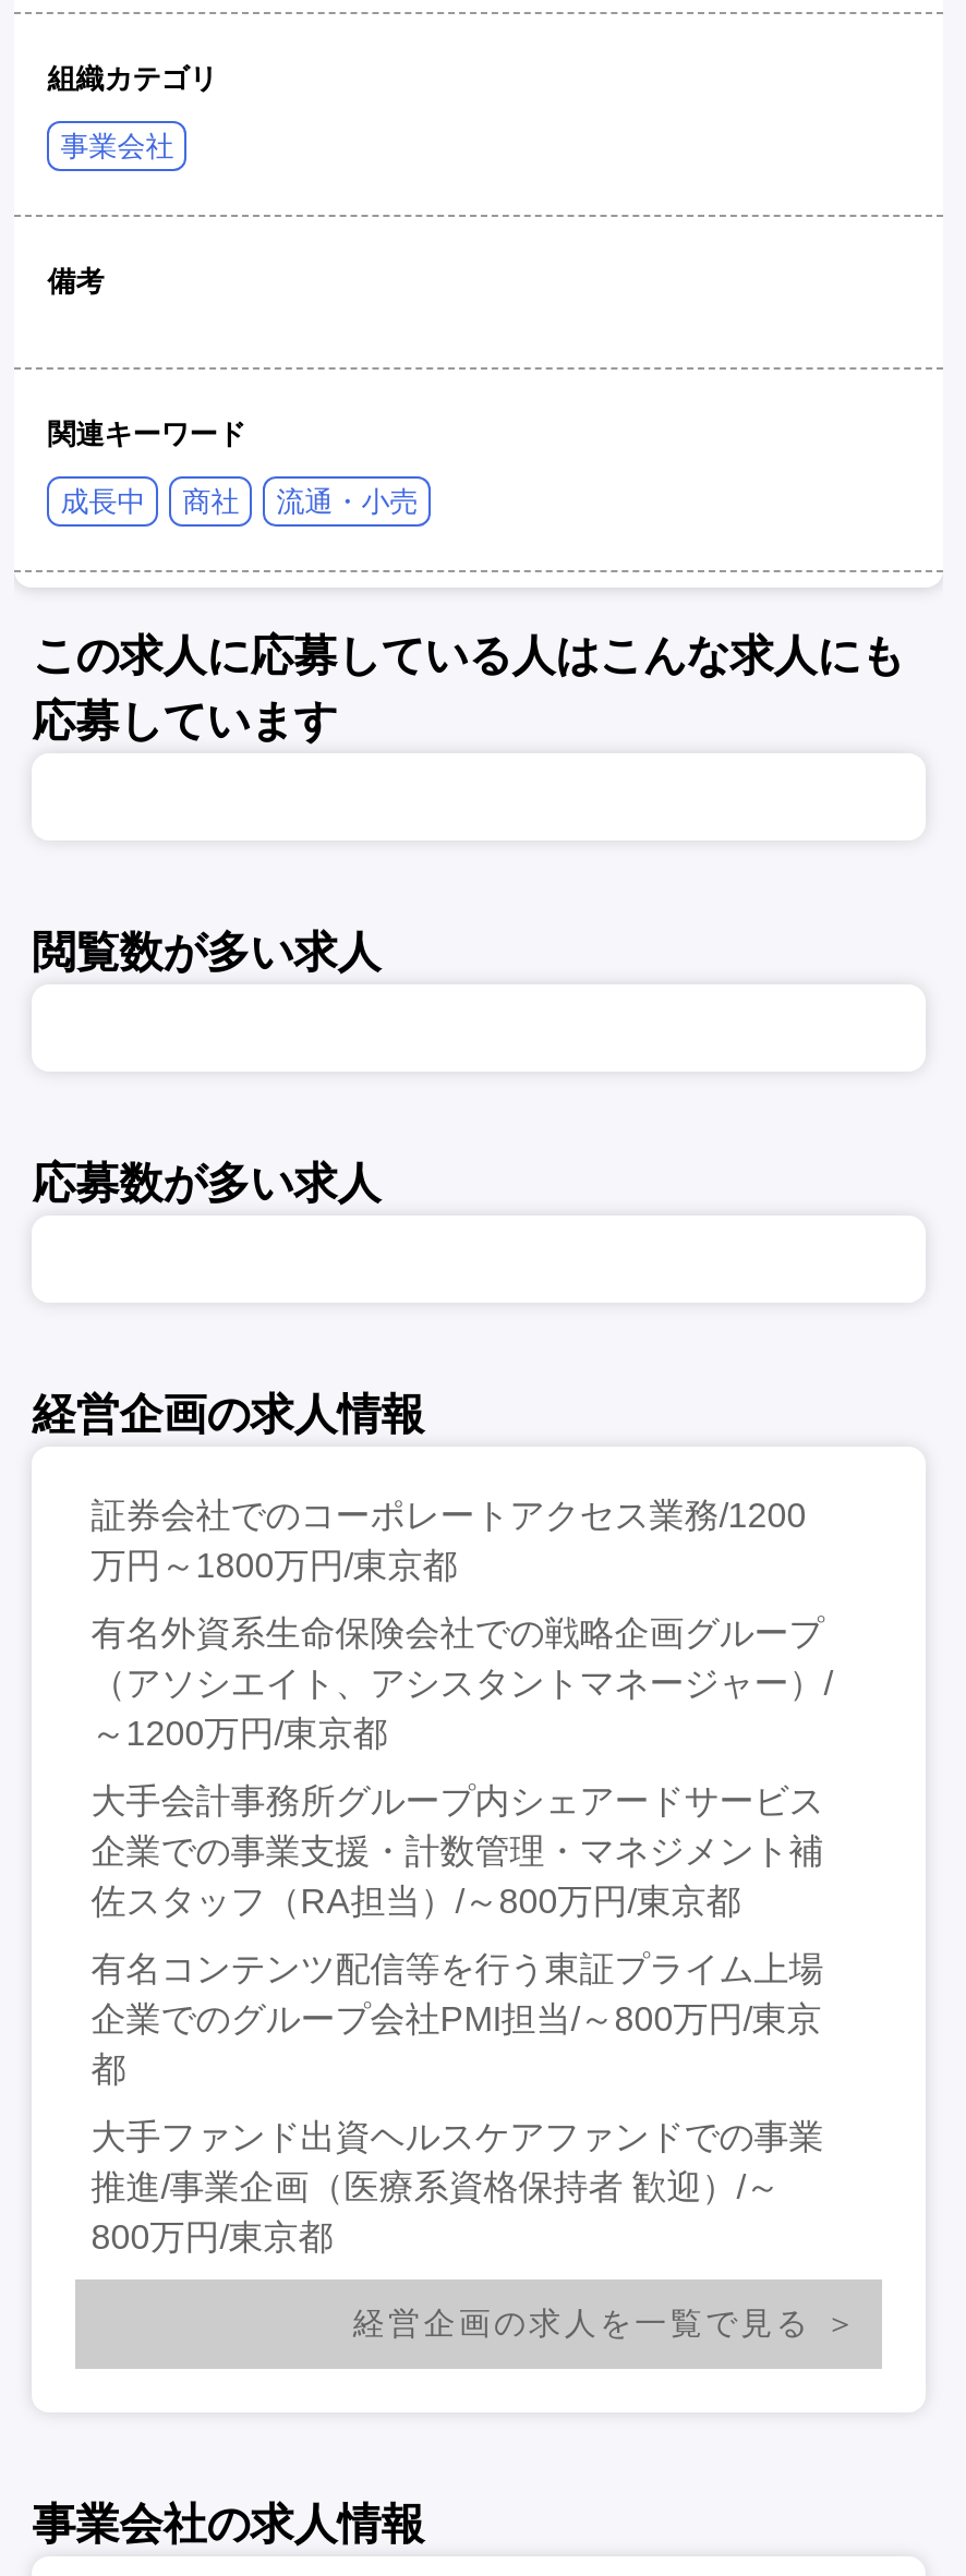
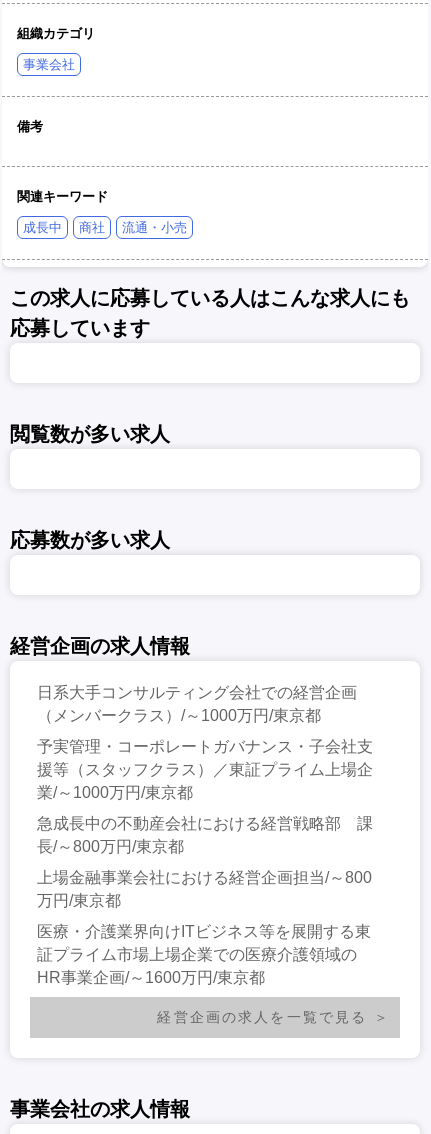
[91,1496,806,1584] 証券会社でのコーポレートアクセス業務/1200 | 万円～1800万円/東京都 -> [37,684,357,724] 日系大手コンサルティング会社での経営企画 | （メンバークラス）/～1000万円/東京都
[91,1614,832,1751] 有名外資系生命保険会社での戦略企画グループ | （アソシエイト、アシスタントマネージャー）/ | ～1200万円/東京都 -> [37,738,373,801] 予実管理・コーポレートガバナンス・子会社支 | 援等（スタッフクラス）／東証プライム上場企 | 業/～1000万円/東京都
[91,1782,824,1919] 大手会計事務所グループ内シェアードサービス | 企業での事業支援・計数管理・マネジメント補 | 佐スタッフ（RA担当）/～800万円/東京都 -> [37,815,373,855] 急成長中の不動産会社における経営戦略部 課 | 長/～800万円/東京都
[91,1950,824,2087] 有名コンテンツ配信等を行う東証プライム上場 | 企業でのグループ会社PMI担当/～800万円/東京 | 都 -> [37,869,372,909] 上場金融事業会社における経営企画担当/～800 | 万円/東京都
[91,2118,824,2255] 大手ファンド出資ヘルスケアファンドでの事業 | 推進/事業企画（医療系資格保持者 歓迎）/～ | 800万円/東京都 -> [37,923,371,986] 医療・介護業界向けITビジネス等を展開する東 | 証プライム市場上場企業での医療介護領域の | HR事業企画/～1600万円/東京都

